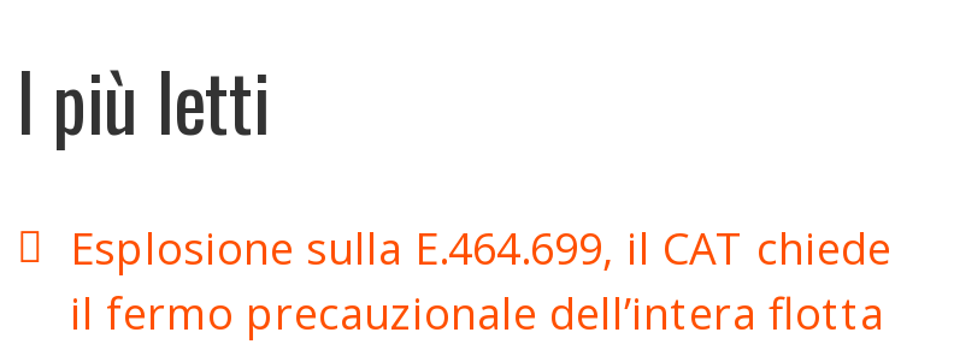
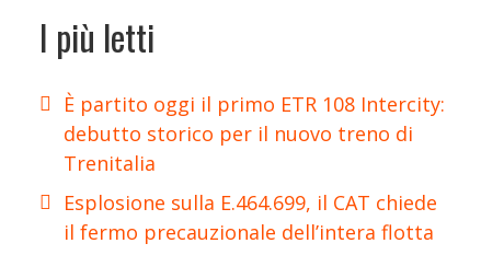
none -> [64,91,445,176] È partito oggi il primo ETR 108 Intercity: | debutto storico per il nuovo treno di | Trenitalia

